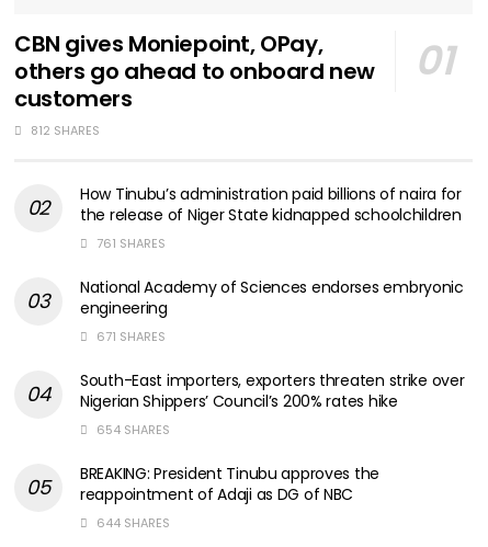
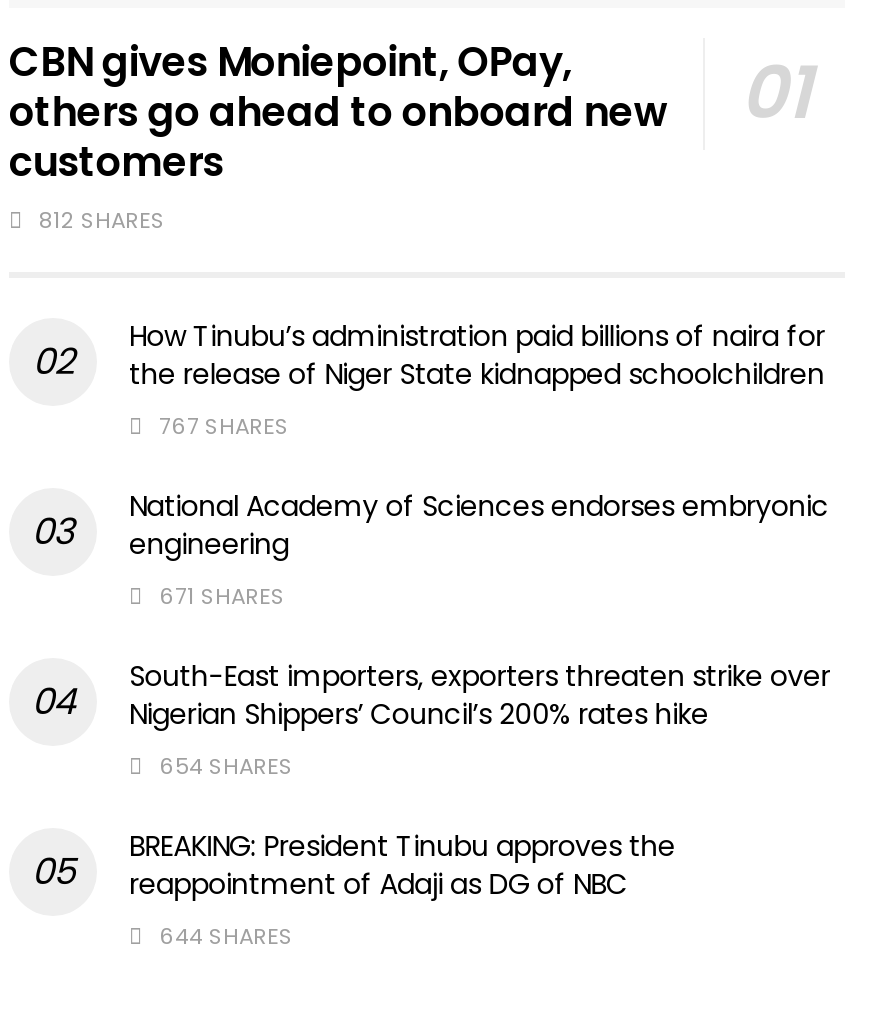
[93,235,166,252] 761 SHARES -> [153,410,289,442] 767 SHARES

